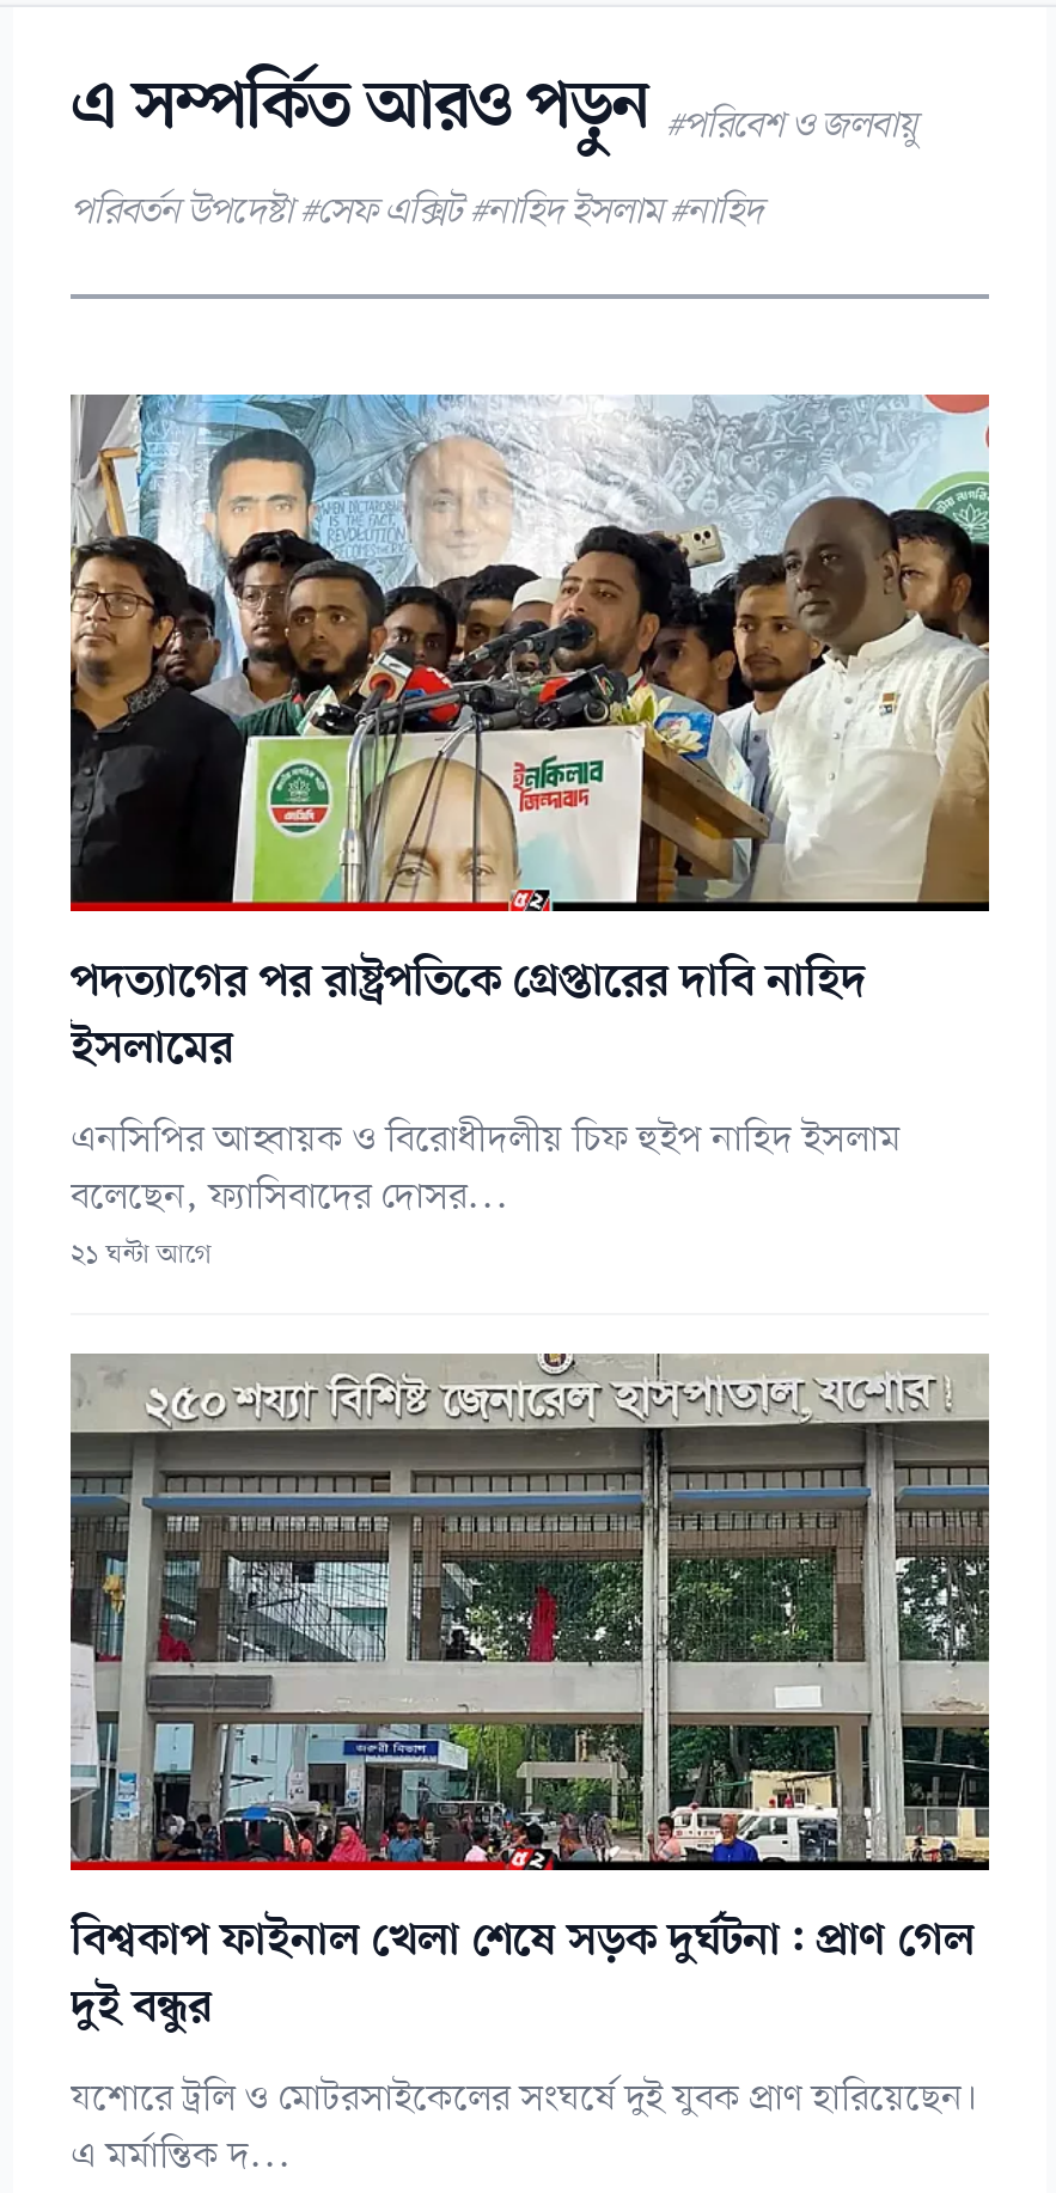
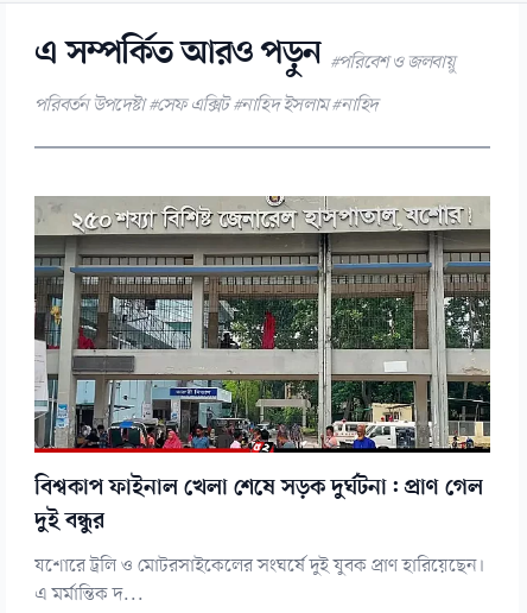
[68,395,991,1275] [image] | পদত্যাগের পর রাষ্ট্রপতিকে গ্রেপ্তারের দাবি নাহিদ | ইসলামের | এনসিপির আহ্বায়ক ও বিরোধীদলীয় চিফ হুইপ নাহিদ ইসলাম | বলেছেন, ফ্যাসিবাদের দোসর... | ২১ ঘন্টা আগে -> none

